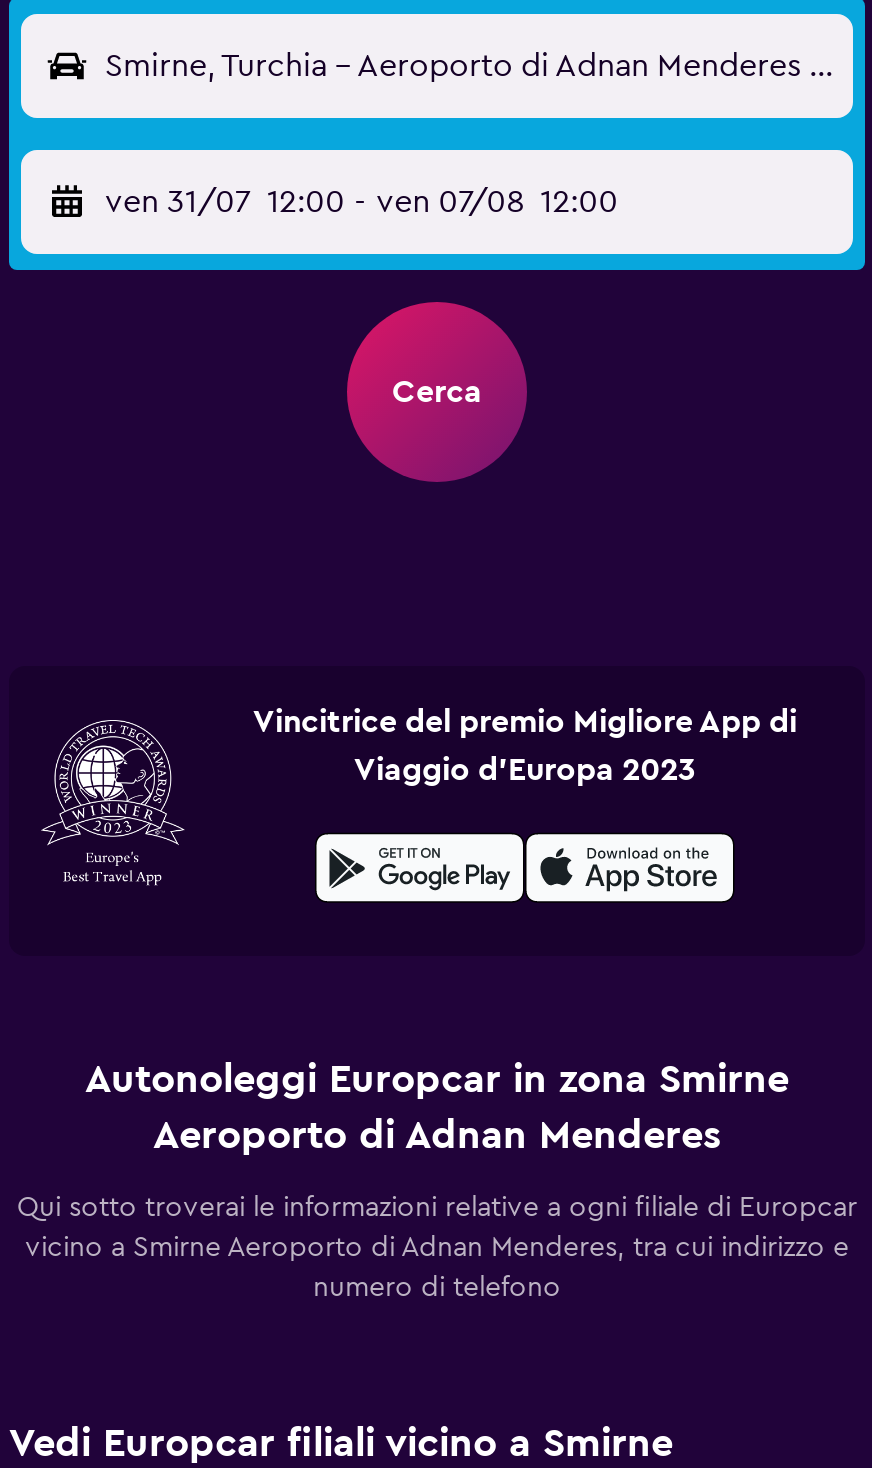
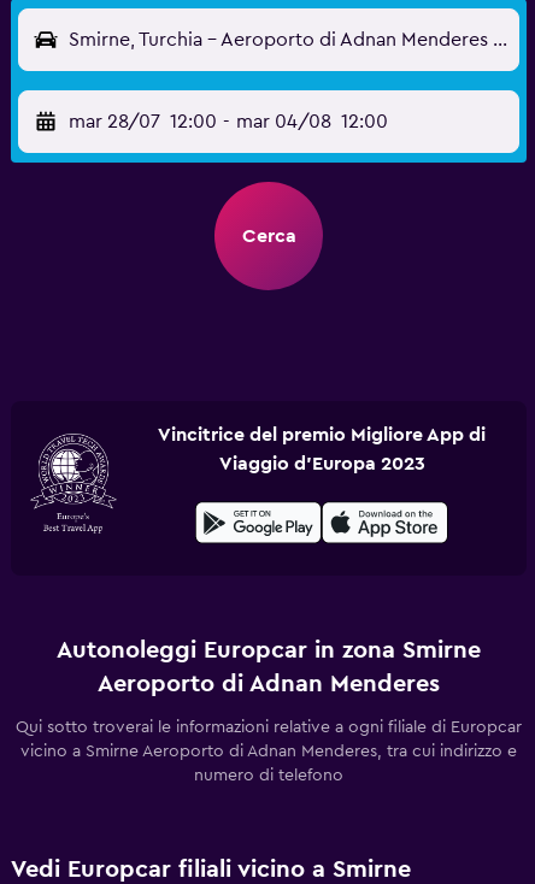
[105,186,618,218] ven 31/07 12:00 - ven 07/08 12:00 -> [69,112,388,131] mar 28/07 12:00 - mar 04/08 12:00

